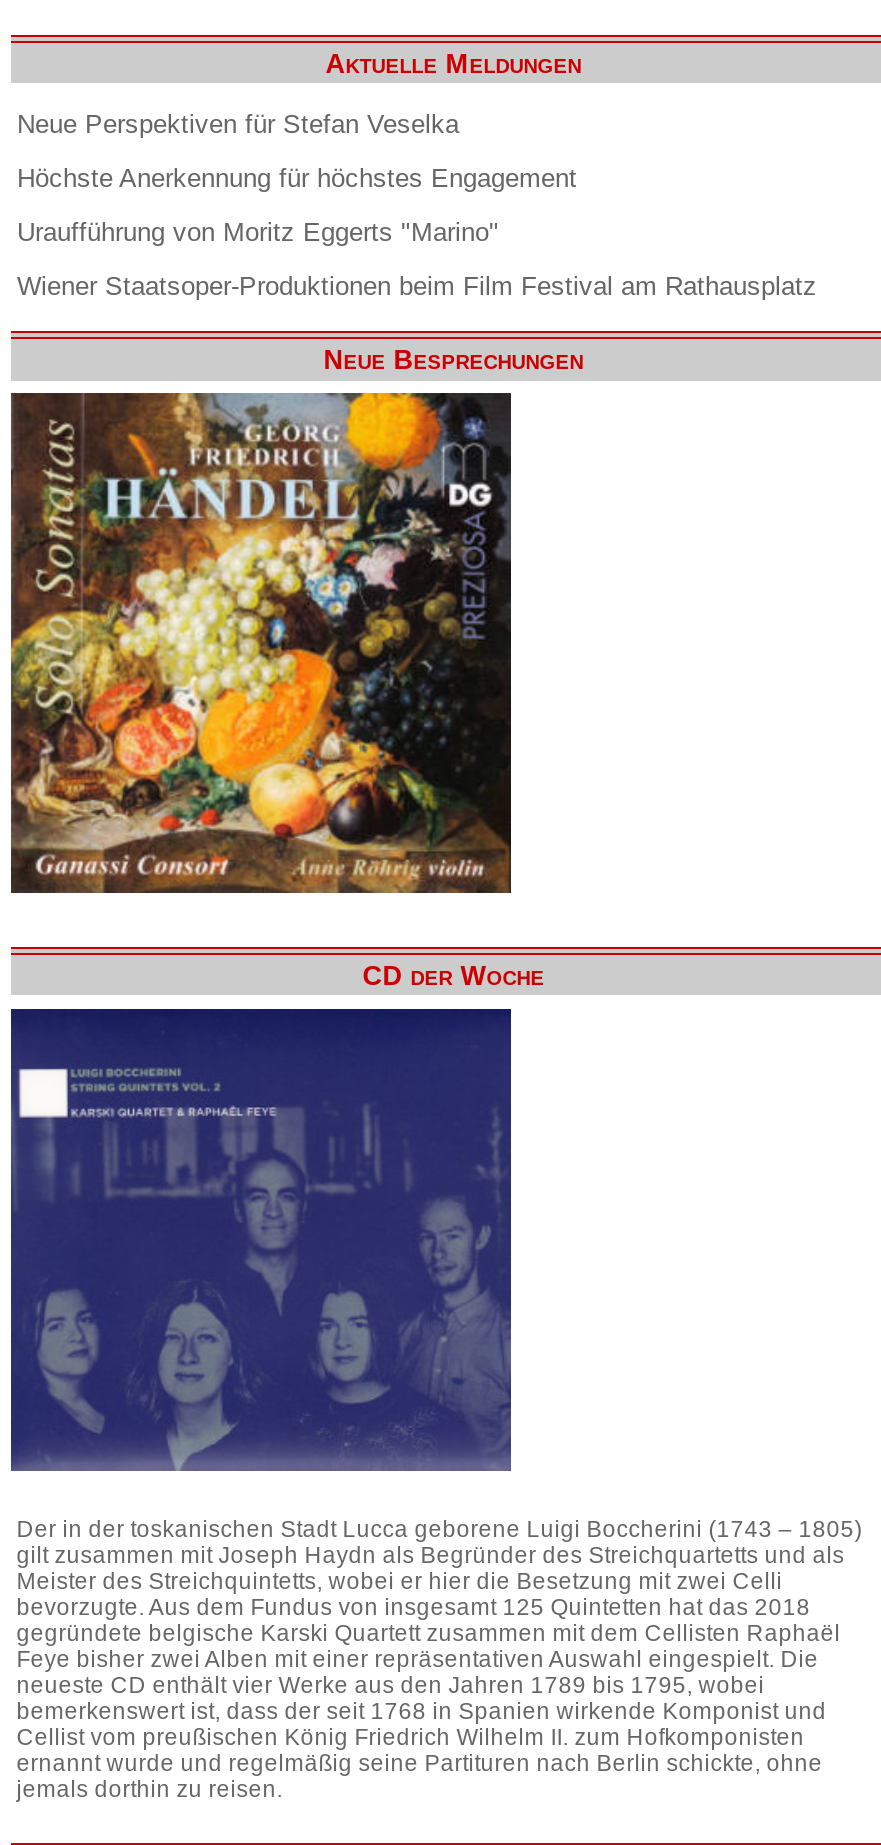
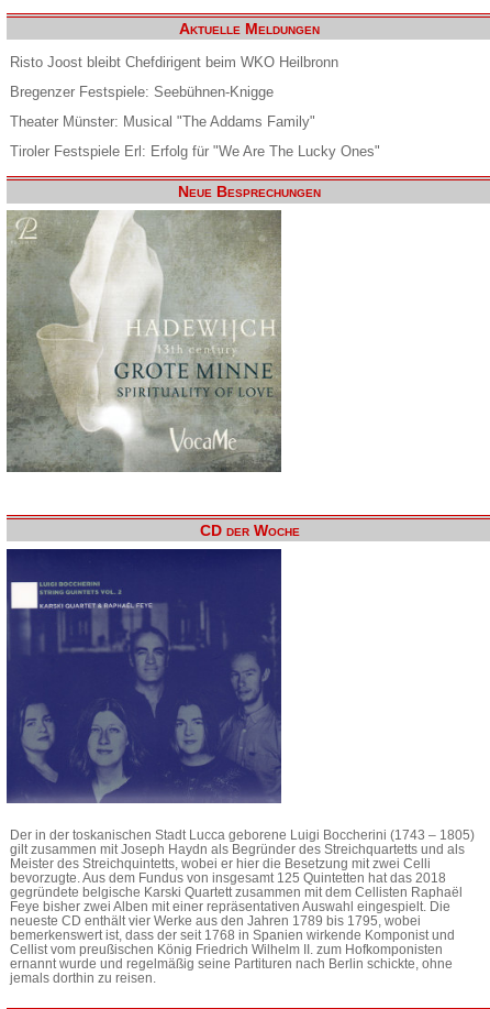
[17,110,459,140] Neue Perspektiven für Stefan Veselka -> [10,54,338,71] Risto Joost bleibt Chefdirigent beim WKO Heilbronn
[17,163,577,193] Höchste Anerkennung für höchstes Engagement -> [10,84,274,100] Bregenzer Festspiele: Seebühnen-Knigge
[17,217,499,247] Uraufführung von Moritz Eggerts "Marino" -> [10,113,315,130] Theater Münster: Musical "The Addams Family"
[17,270,817,300] Wiener Staatsoper-Produktionen beim Film Festival am Rathausplatz -> [10,142,380,159] Tiroler Festspiele Erl: Erfolg für "We Are The Lucky Ones"
[9,391,513,895] [image] -> [7,209,282,485] [image]

